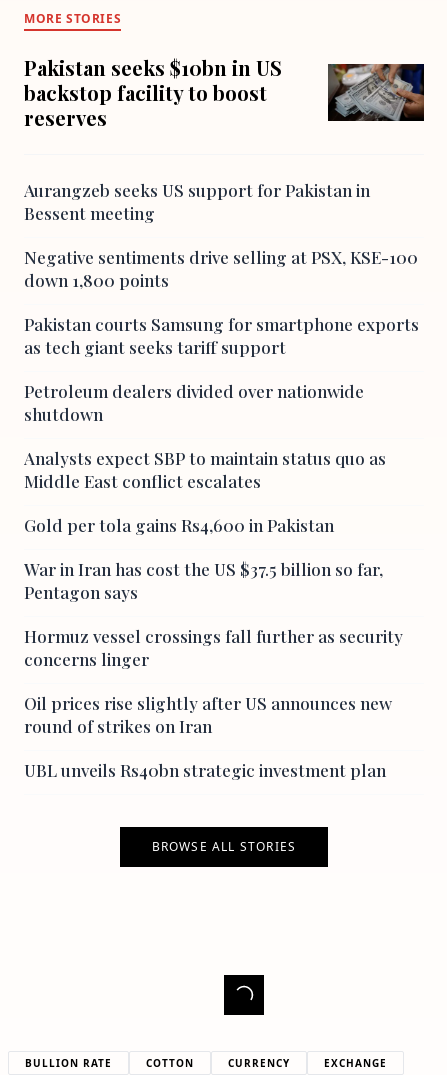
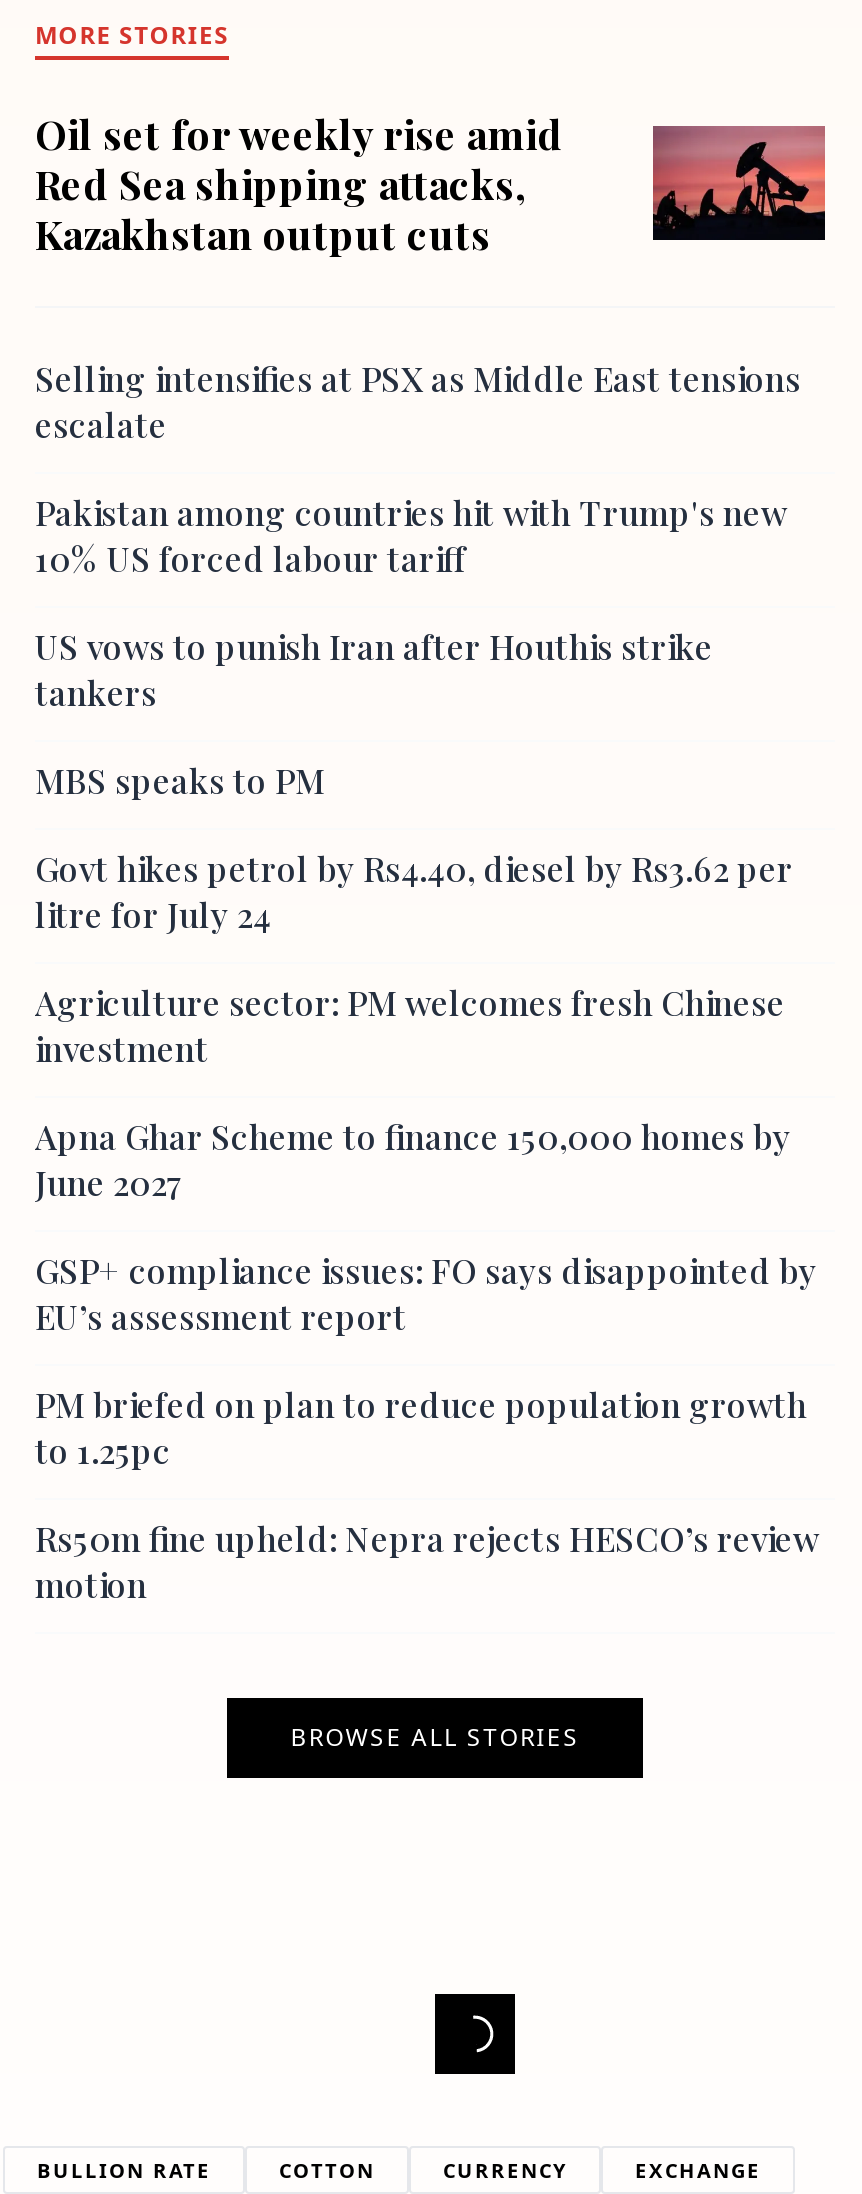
[24,54,282,131] Pakistan seeks $10bn in US | backstop facility to boost | reserves -> [35,106,563,260] Oil set for weekly rise amid | Red Sea shipping attacks, | Kazakhstan output cuts
[327,63,425,122] [image] -> [643,124,835,240] [image]
[24,179,370,224] Aurangzeb seeks US support for Pakistan in | Bessent meeting -> [35,356,801,446] Selling intensifies at PSX as Middle East tensions | escalate
[24,246,418,291] Negative sentiments drive selling at PSX, KSE-100 | down 1,800 points -> [35,490,787,580] Pakistan among countries hit with Trump's new | 10% US forced labour tariff
[24,313,419,358] Pakistan courts Samsung for smartphone exports | as tech giant seeks tariff support -> [35,624,713,714] US vows to punish Iran after Houthis strike | tankers
[24,380,364,425] Petroleum dealers divided over nationwide | shutdown -> [35,758,325,802] MBS speaks to PM
[24,447,386,492] Analysts expect SBP to maintain status quo as | Middle East conflict escalates -> [35,846,793,936] Govt hikes petrol by Rs4.40, diesel by Rs3.62 per | litre for July 24
[24,514,334,536] Gold per tola gains Rs4,600 in Pakistan -> [35,980,785,1070] Agriculture sector: PM welcomes fresh Chinese | investment
[24,558,383,603] War in Iran has cost the US $37.5 billion so far, | Pentagon says -> [35,1114,791,1204] Apna Ghar Scheme to finance 150,000 homes by | June 2027
[24,625,403,670] Hormuz vessel crossings fall further as security | concerns linger -> [35,1248,817,1338] GSP+ compliance issues: FO says disappointed by | EU’s assessment report
[24,692,392,737] Oil prices rise slightly after US announces new | round of strikes on Iran -> [35,1382,807,1472] PM briefed on plan to reduce population growth | to 1.25pc
[24,759,386,781] UBL unveils Rs40bn strategic investment plan -> [35,1516,819,1606] Rs50m fine upheld: Nepra rejects HESCO’s review | motion

